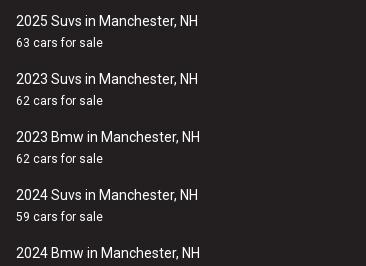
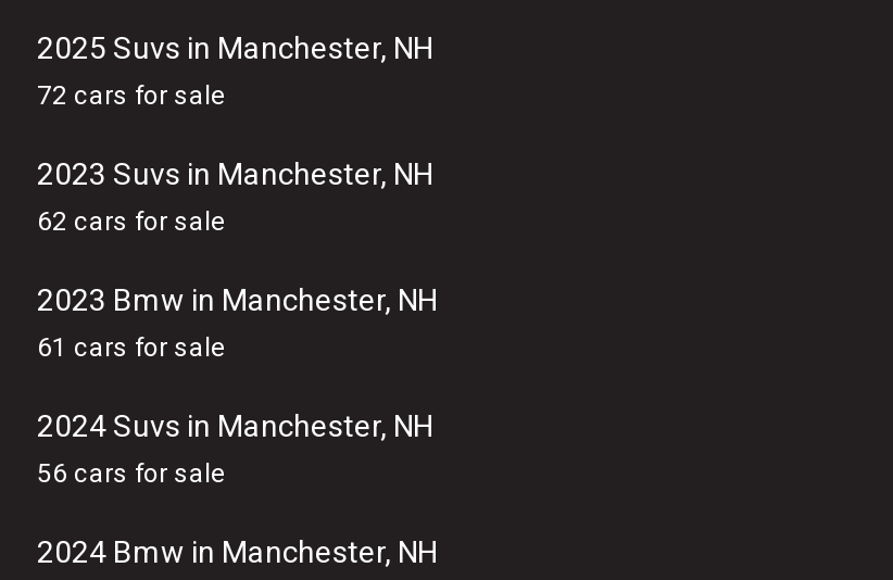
[16,36,103,50] 63 cars for sale -> [37,80,226,111] 72 cars for sale
[16,152,103,166] 62 cars for sale -> [37,332,226,363] 61 cars for sale
[16,210,103,224] 59 cars for sale -> [37,458,226,489] 56 cars for sale

